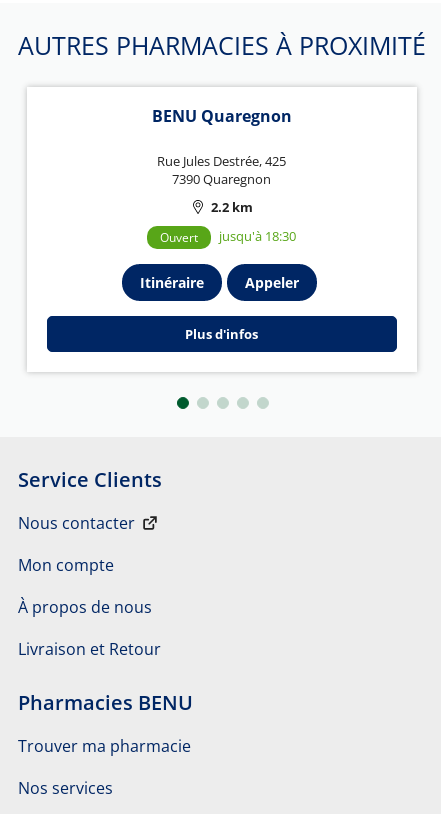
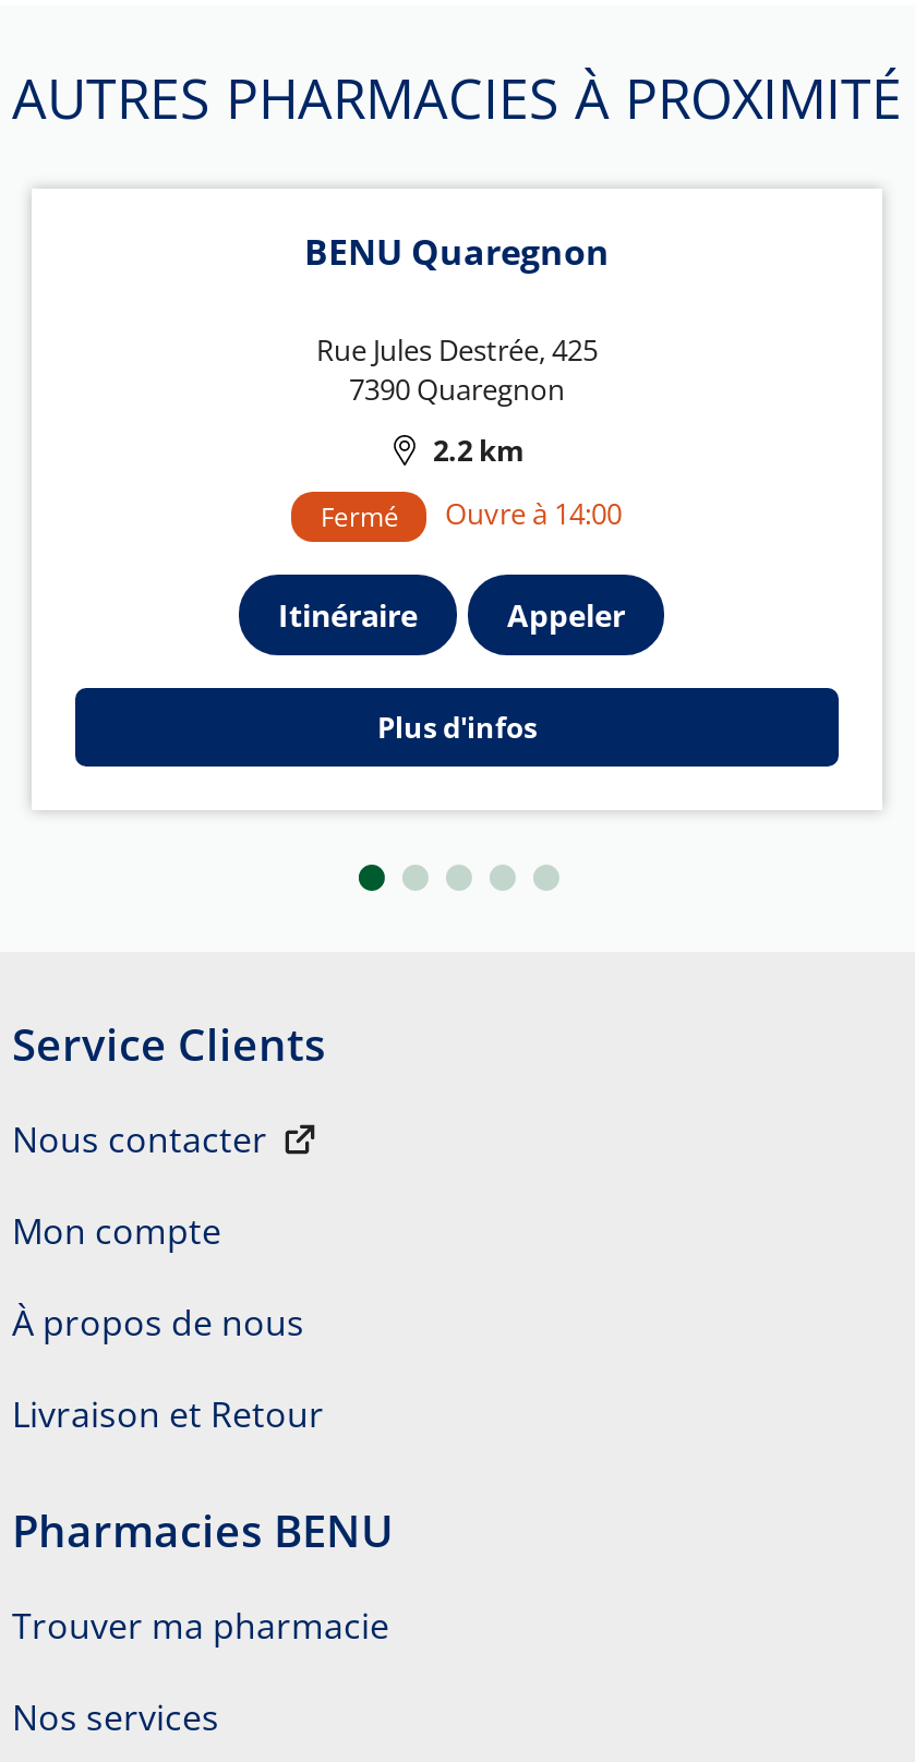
[160,227,296,246] Ouvert | jusqu'à 18:30 -> [321,493,622,534] Fermé | Ouvre à 14:00

